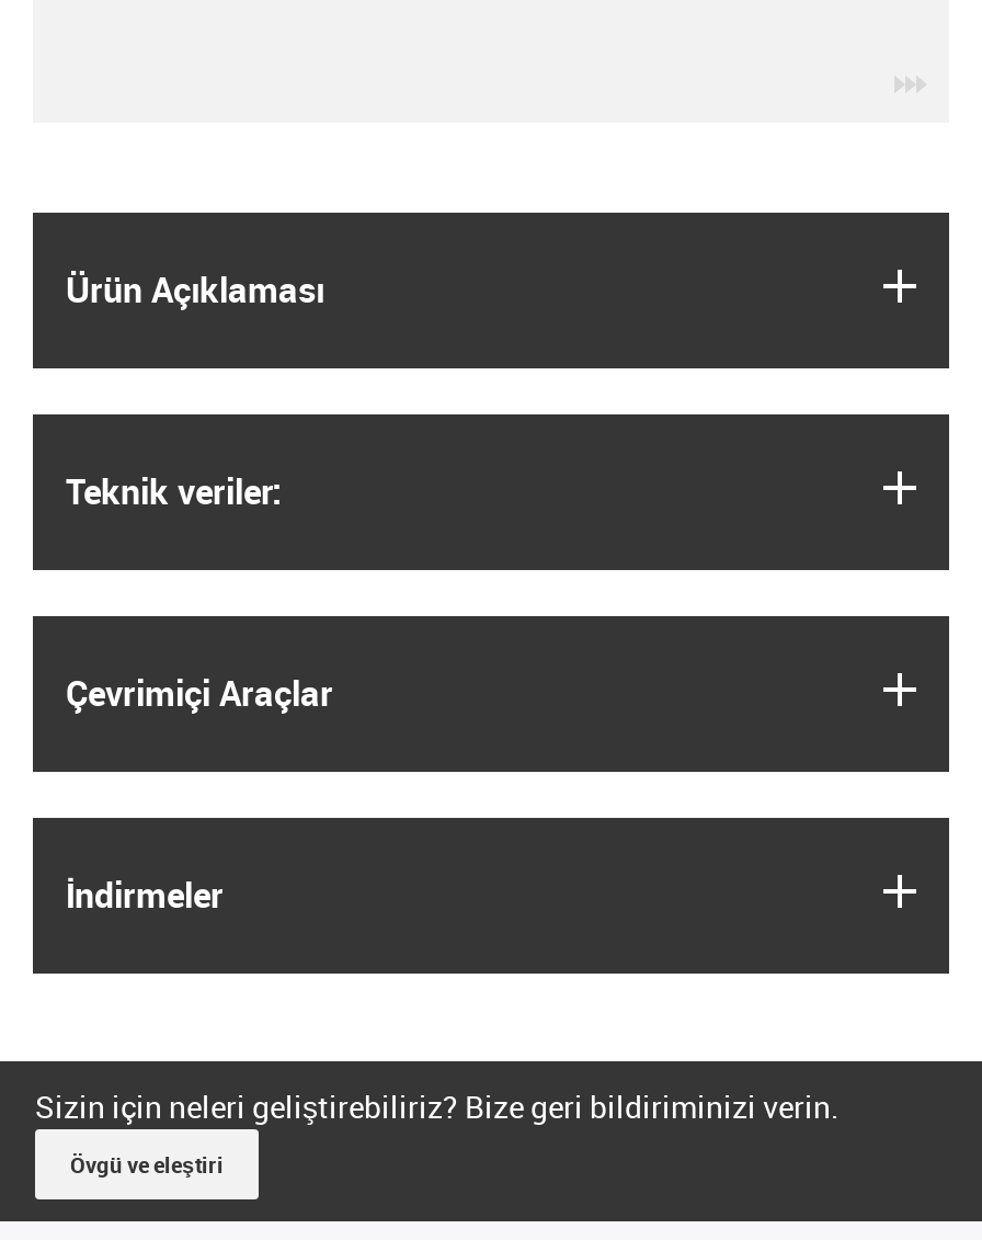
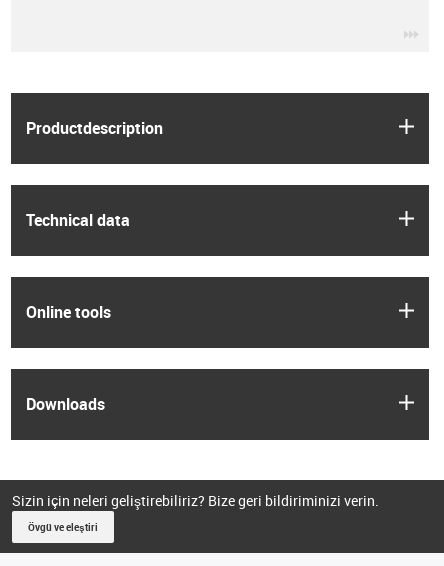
[66,264,324,312] Ürün Açıklaması -> [26,116,163,138] Productdescription
[66,466,283,514] Teknik veriler: -> [26,208,130,230] Technical data
[66,668,333,716] Çevrimiçi Araçlar -> [26,300,111,322] Online tools
[66,869,224,918] İndirmeler -> [26,392,105,414] Downloads

